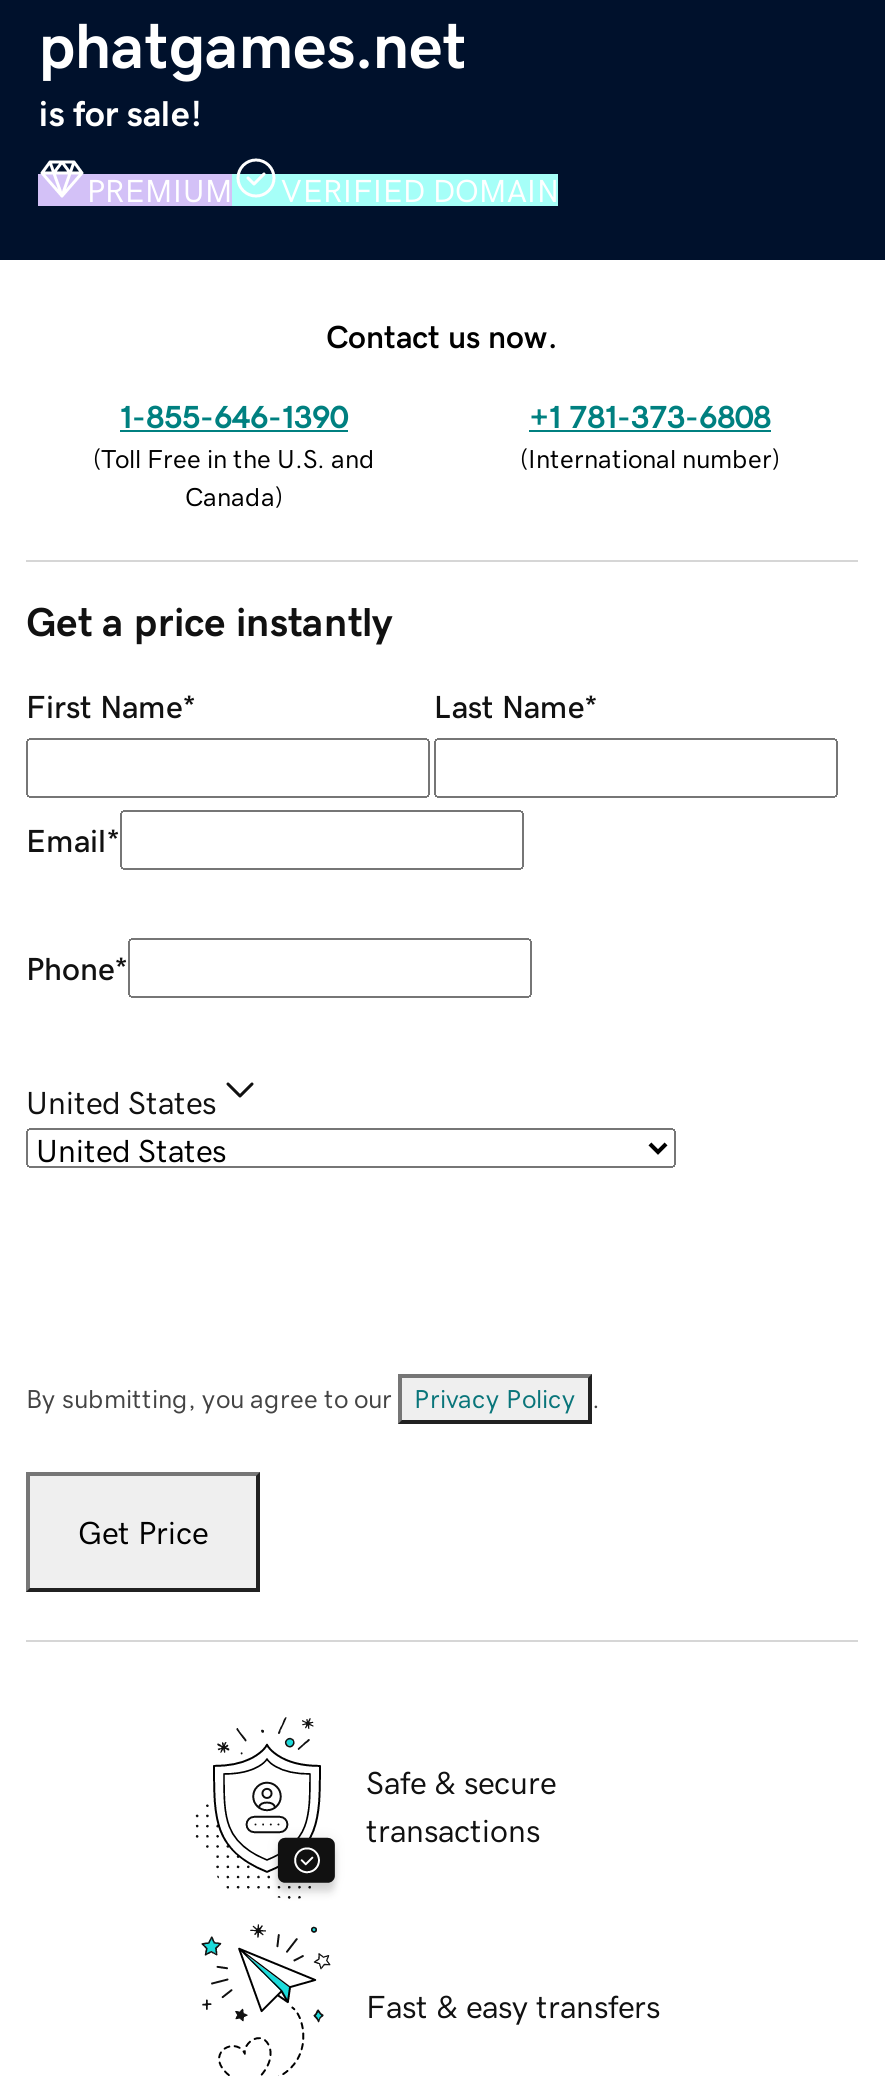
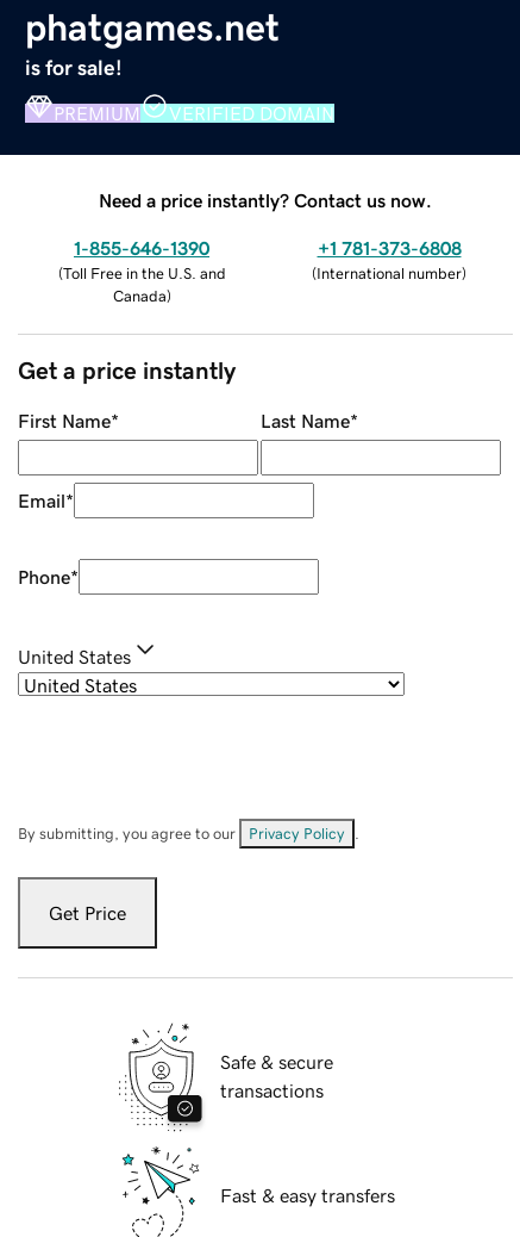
[326,319,558,351] Contact us now. -> [99,190,432,209] Need a price instantly? Contact us now.

